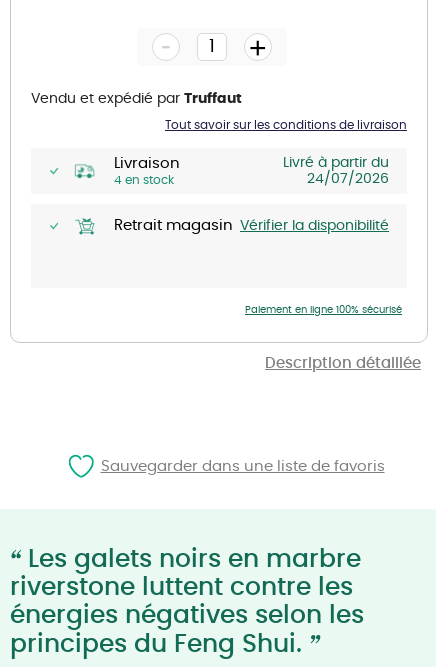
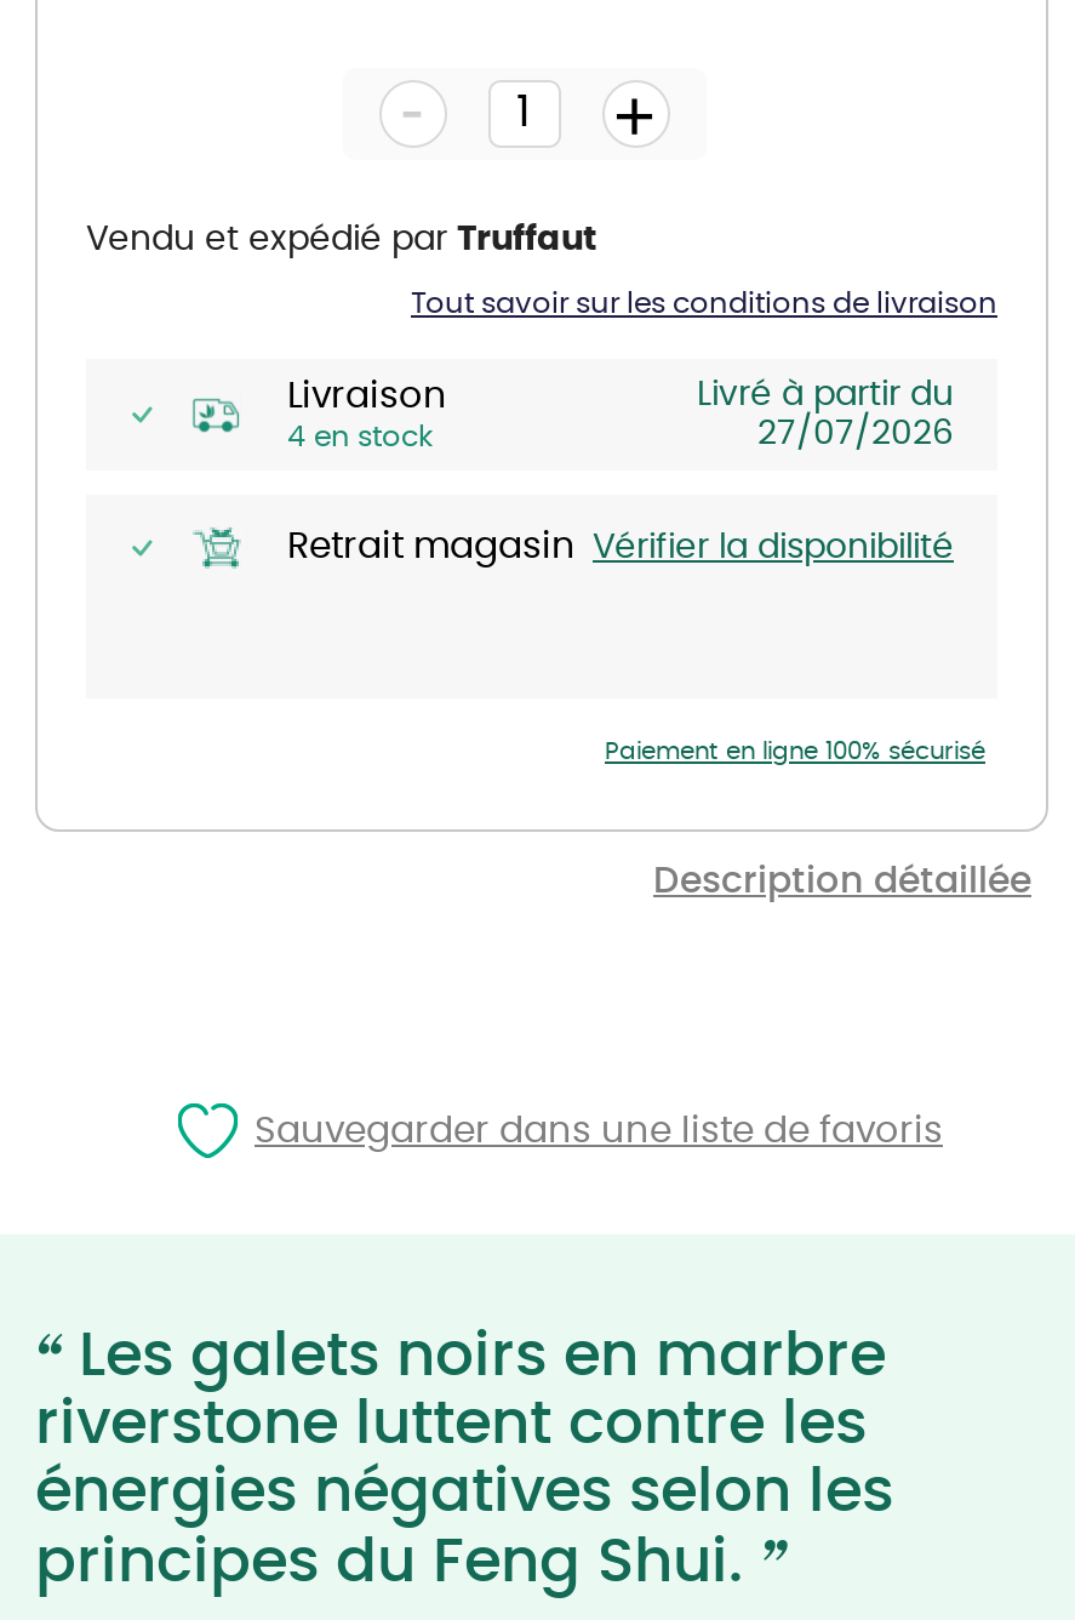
[307,172,389,186] 24/07/2026 -> [757,417,954,451] 27/07/2026

